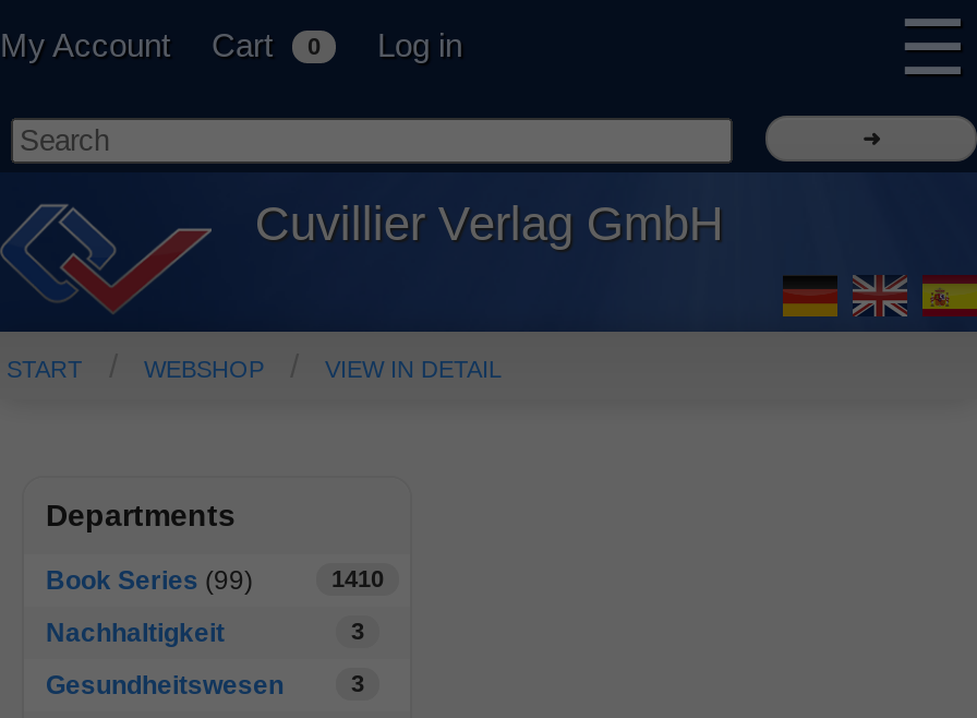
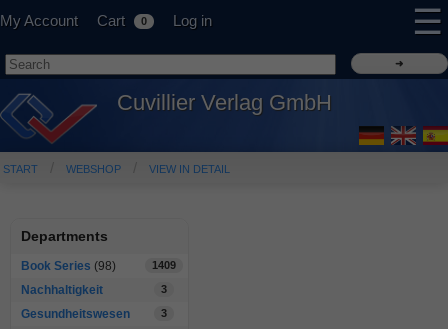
[46,566,253,596] Book Series (99) -> [21,259,116,273] Book Series (98)
[331,566,384,592] 1410 -> [152,259,176,271] 1409

